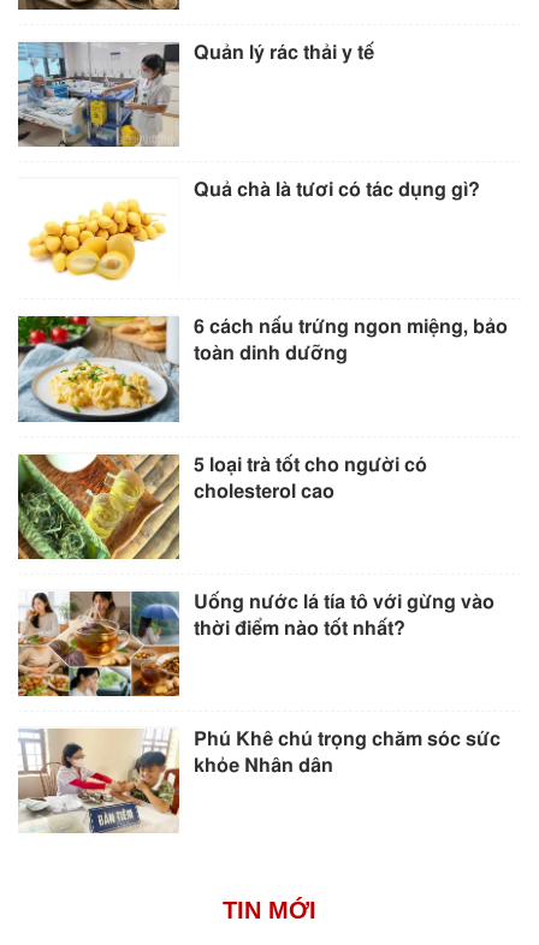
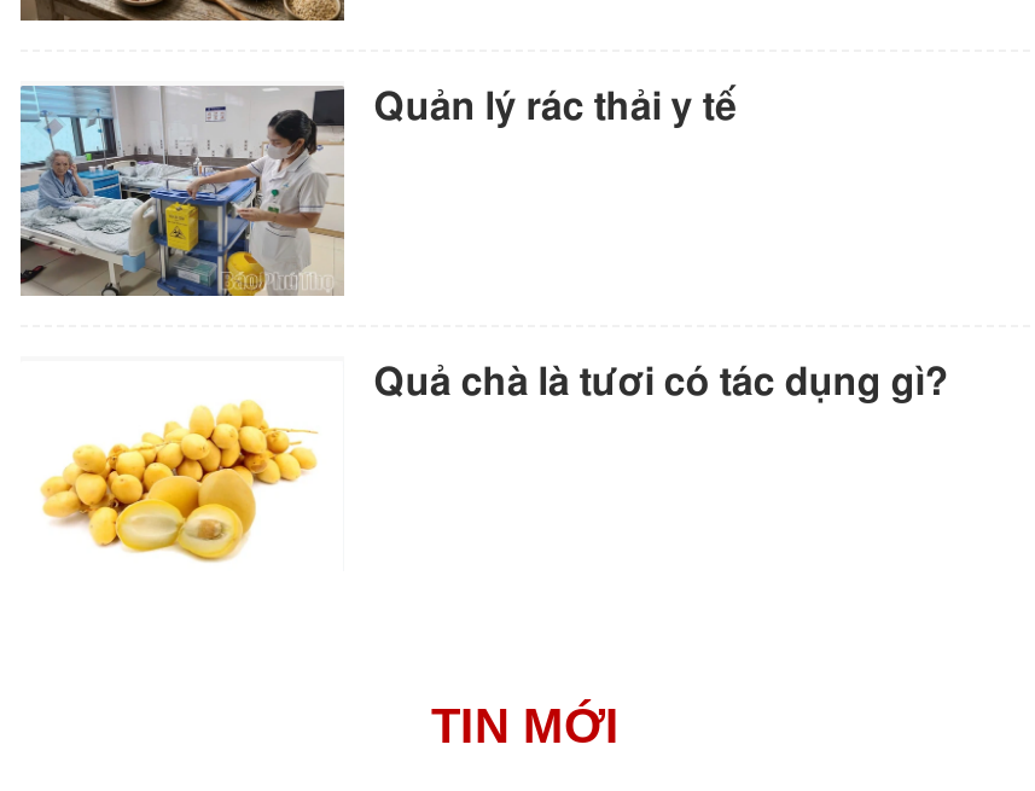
[17,315,508,423] [image] | 6 cách nấu trứng ngon miệng, bảo | toàn dinh dưỡng -> none
[17,453,427,560] [image] | 5 loại trà tốt cho người có | cholesterol cao -> none
[17,590,495,697] [image] | Uống nước lá tía tô với gừng vào | thời điểm nào tốt nhất? -> none
[17,727,501,834] [image] | Phú Khê chú trọng chăm sóc sức | khỏe Nhân dân -> none

